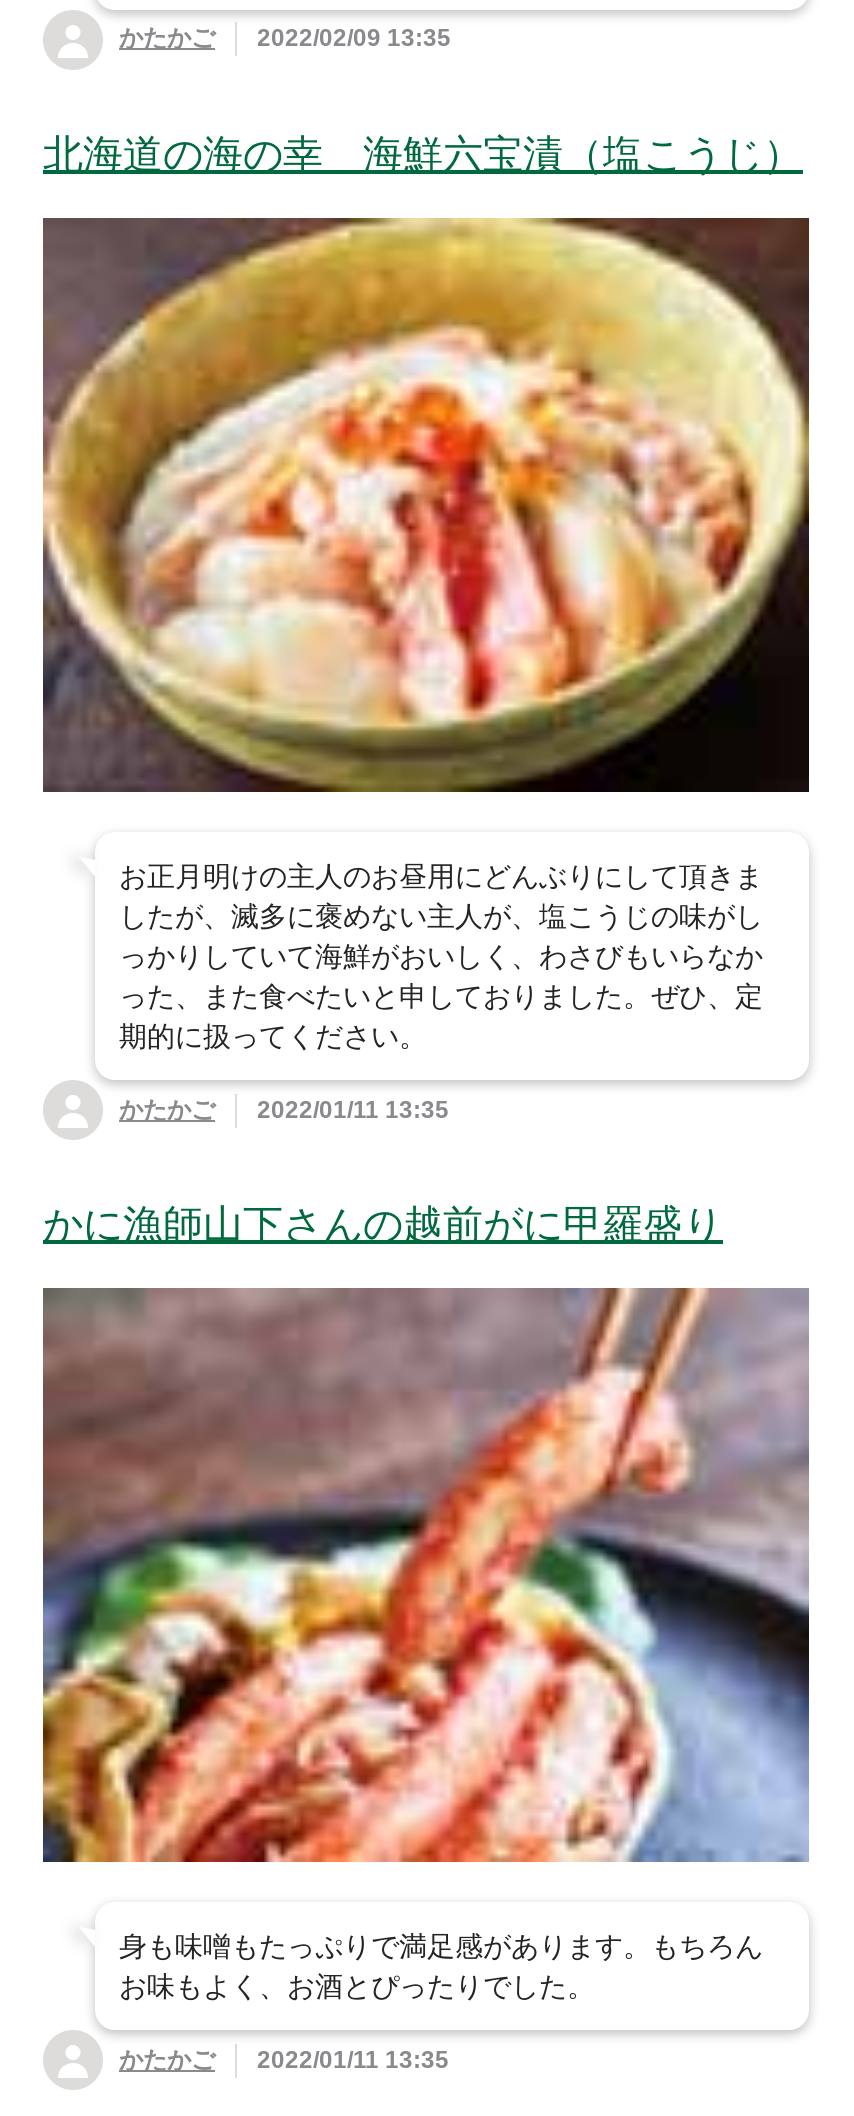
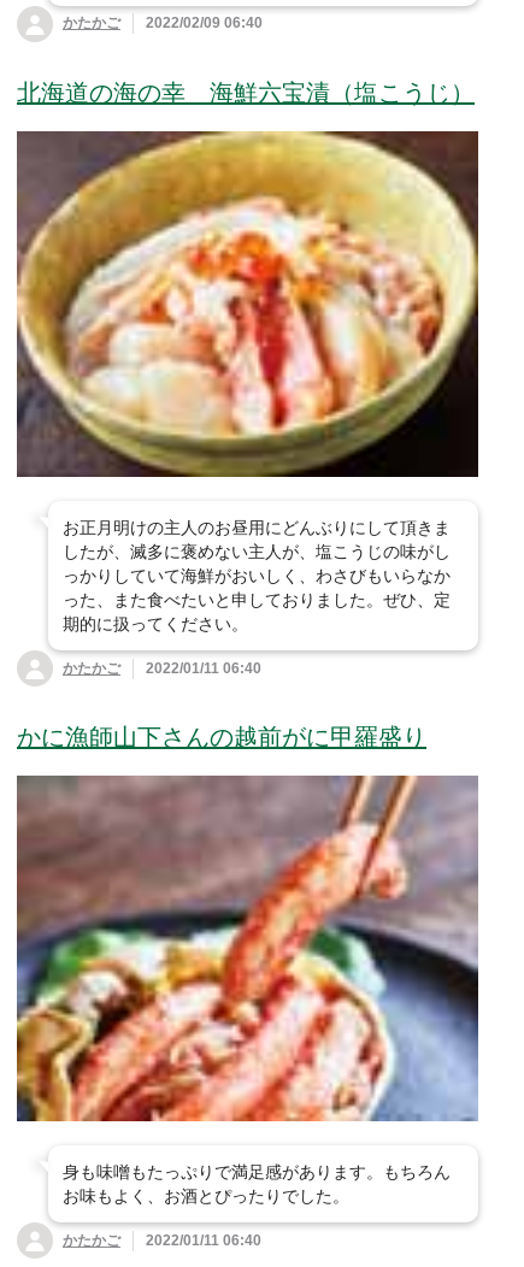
[119,24,451,52] かたかご 2022/02/09 13:35 -> [63,15,263,32] かたかご 2022/02/09 06:40
[119,1095,449,1123] かたかご 2022/01/11 13:35 -> [63,659,261,676] かたかご 2022/01/11 06:40
[119,2046,449,2074] かたかご 2022/01/11 13:35 -> [63,1232,261,1249] かたかご 2022/01/11 06:40

